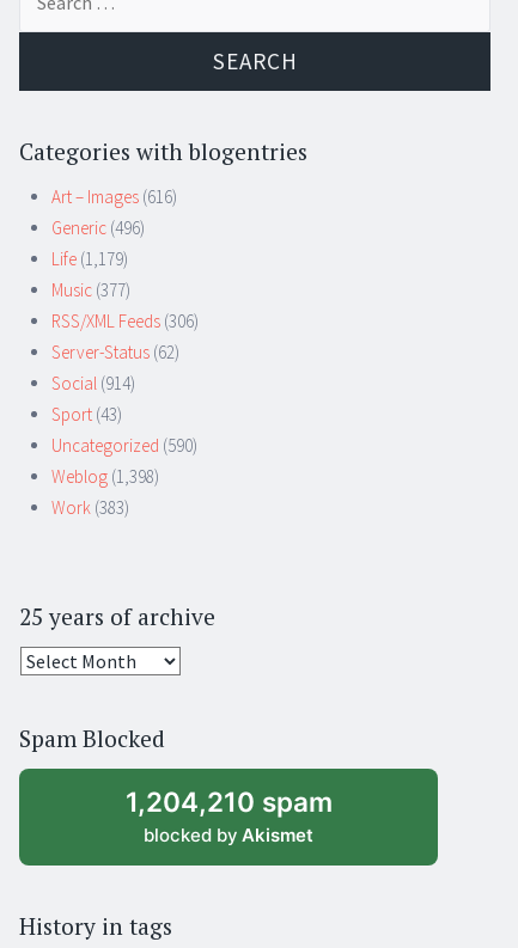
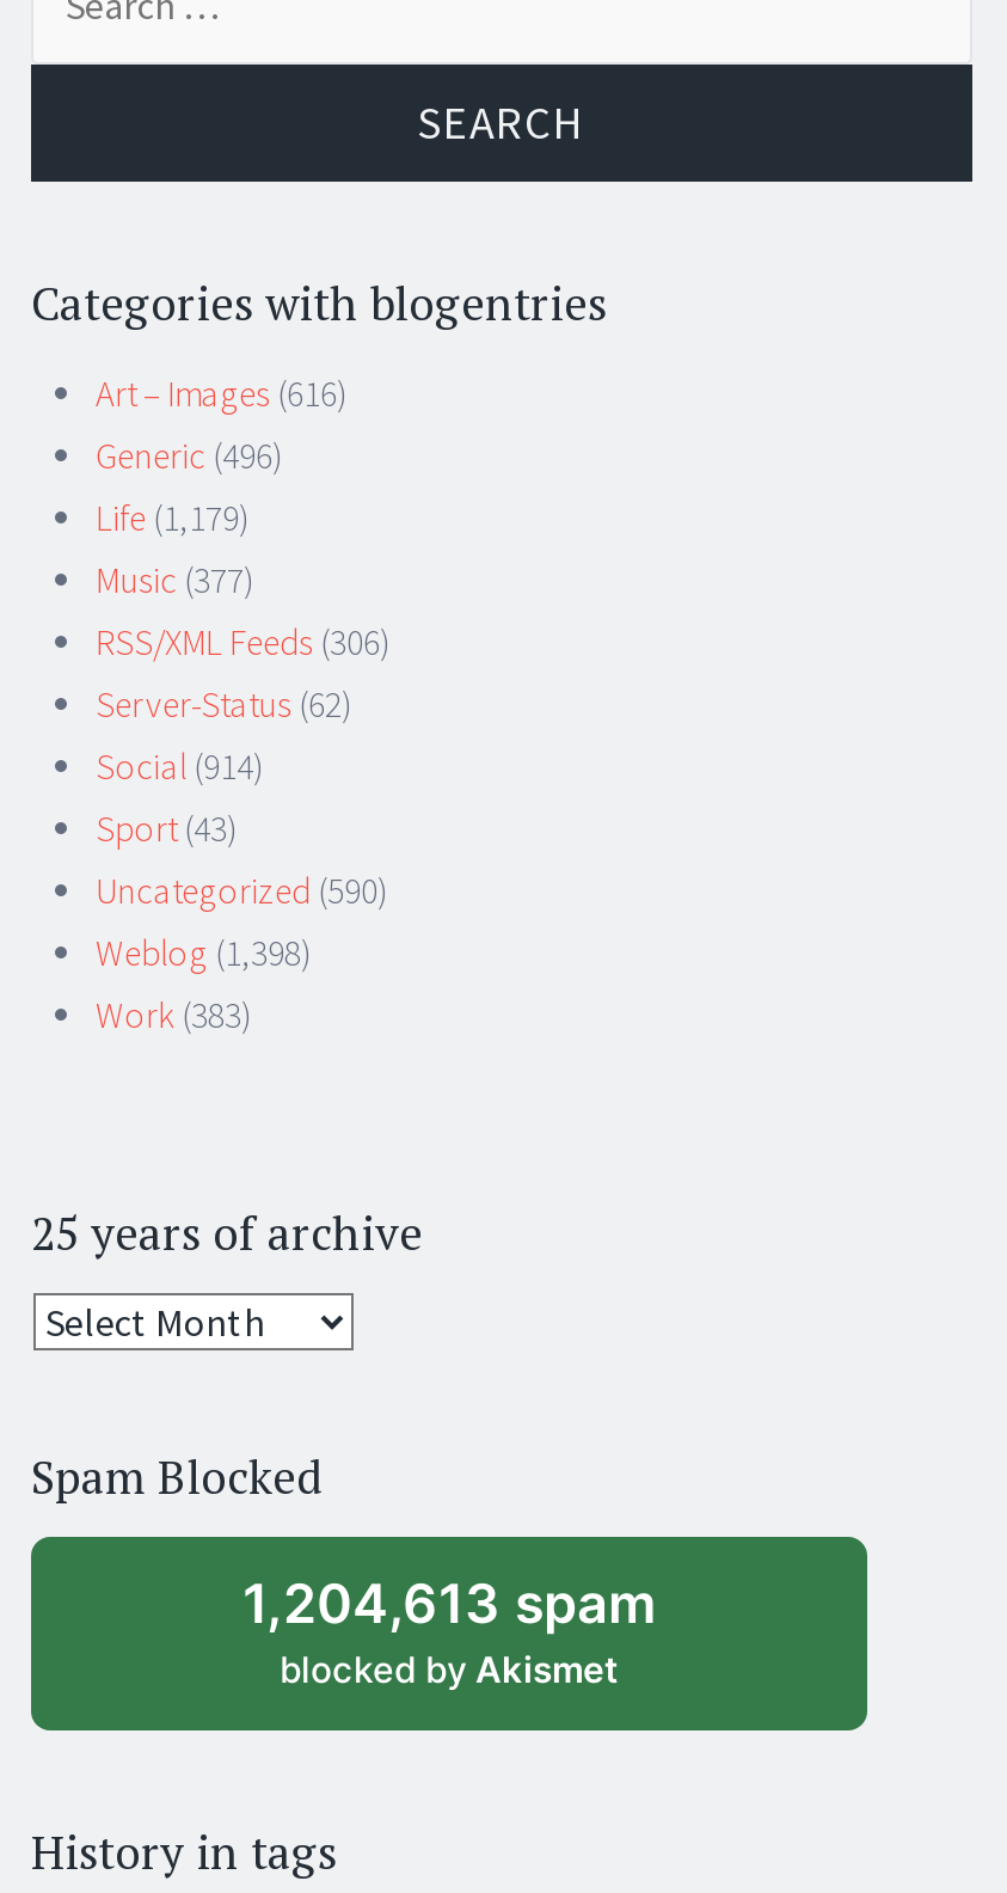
[125,785,332,817] 1,204,210 spam -> [242,1569,656,1634] 1,204,613 spam

